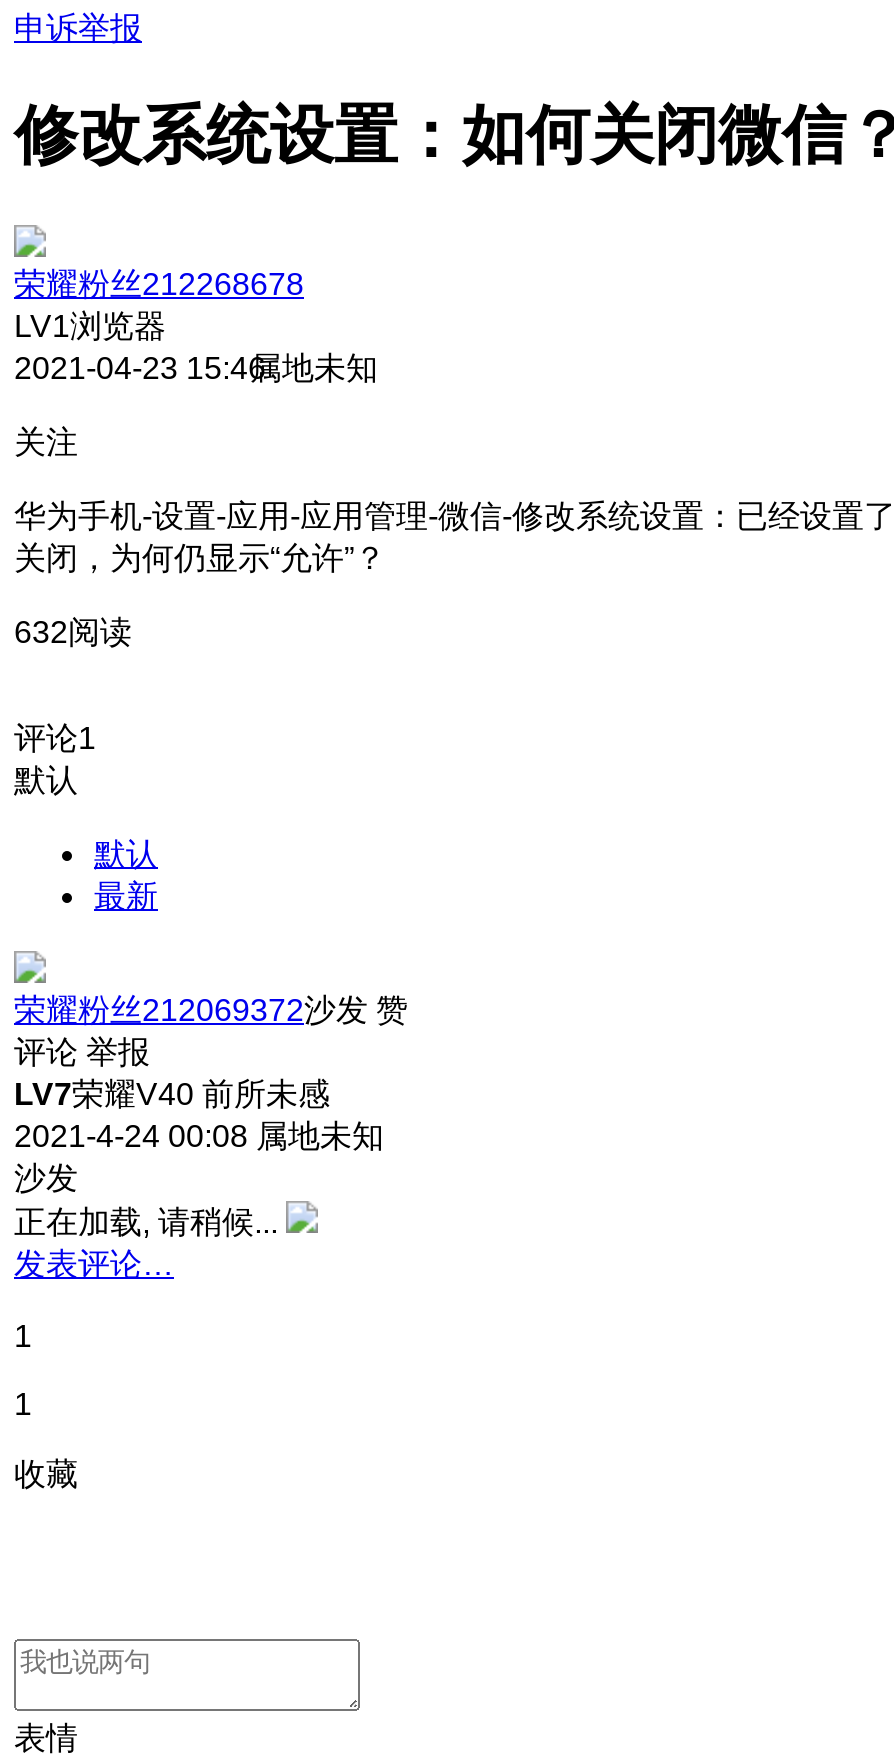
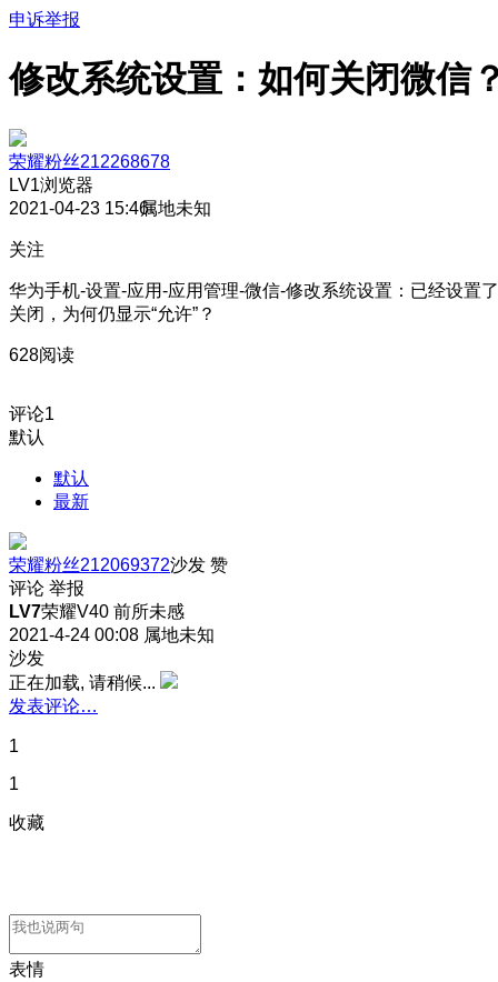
[14,615,132,649] 632阅读 -> [9,345,74,364] 628阅读

